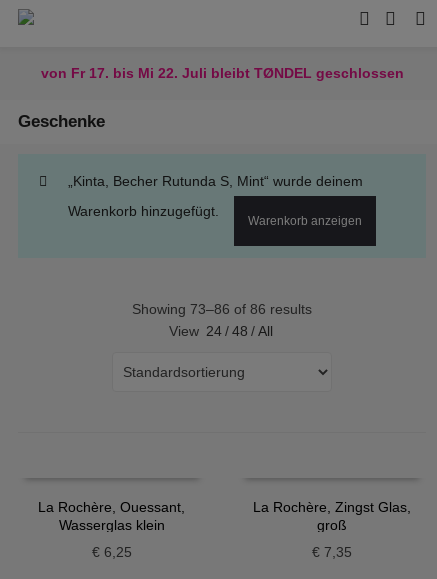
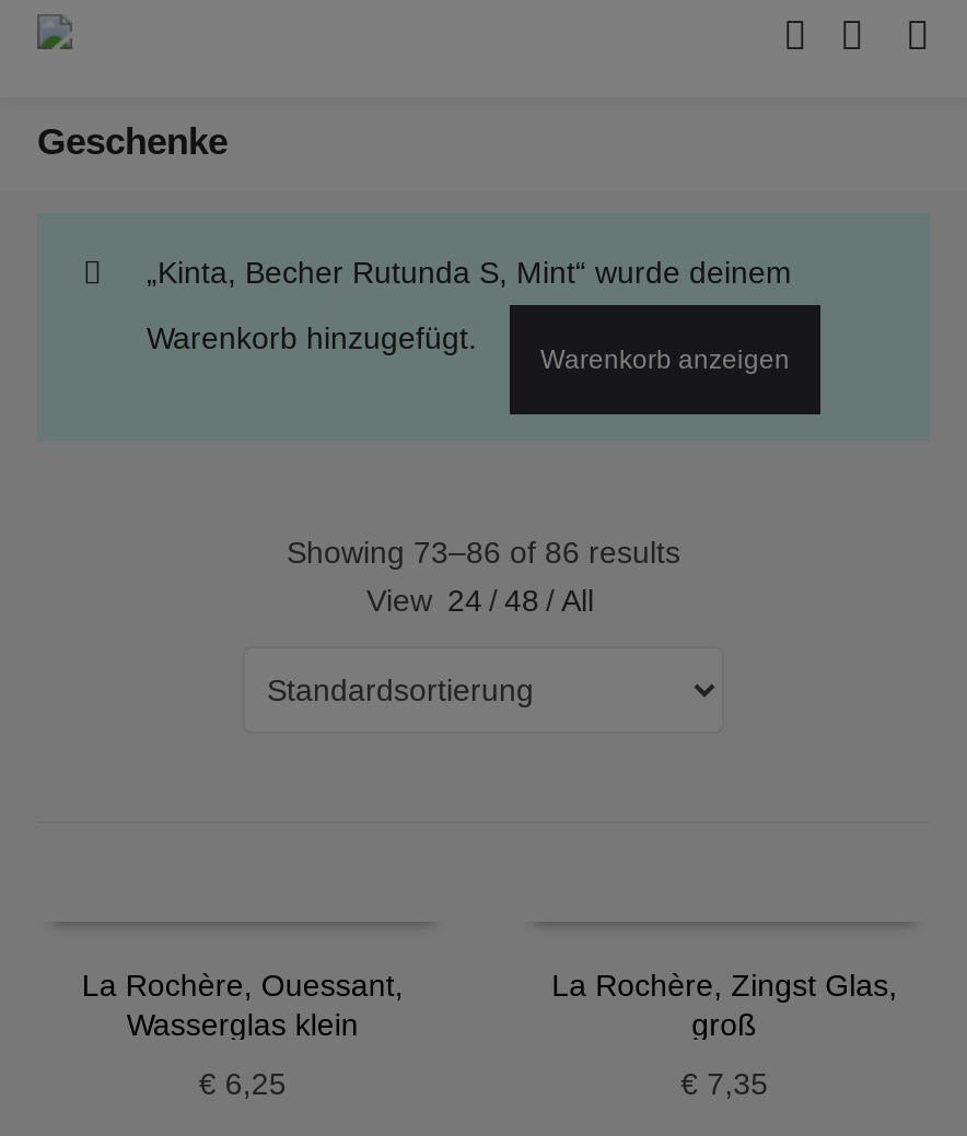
[40,65,403,81] von Fr 17. bis Mi 22. Juli bleibt TØNDEL geschlossen -> none

